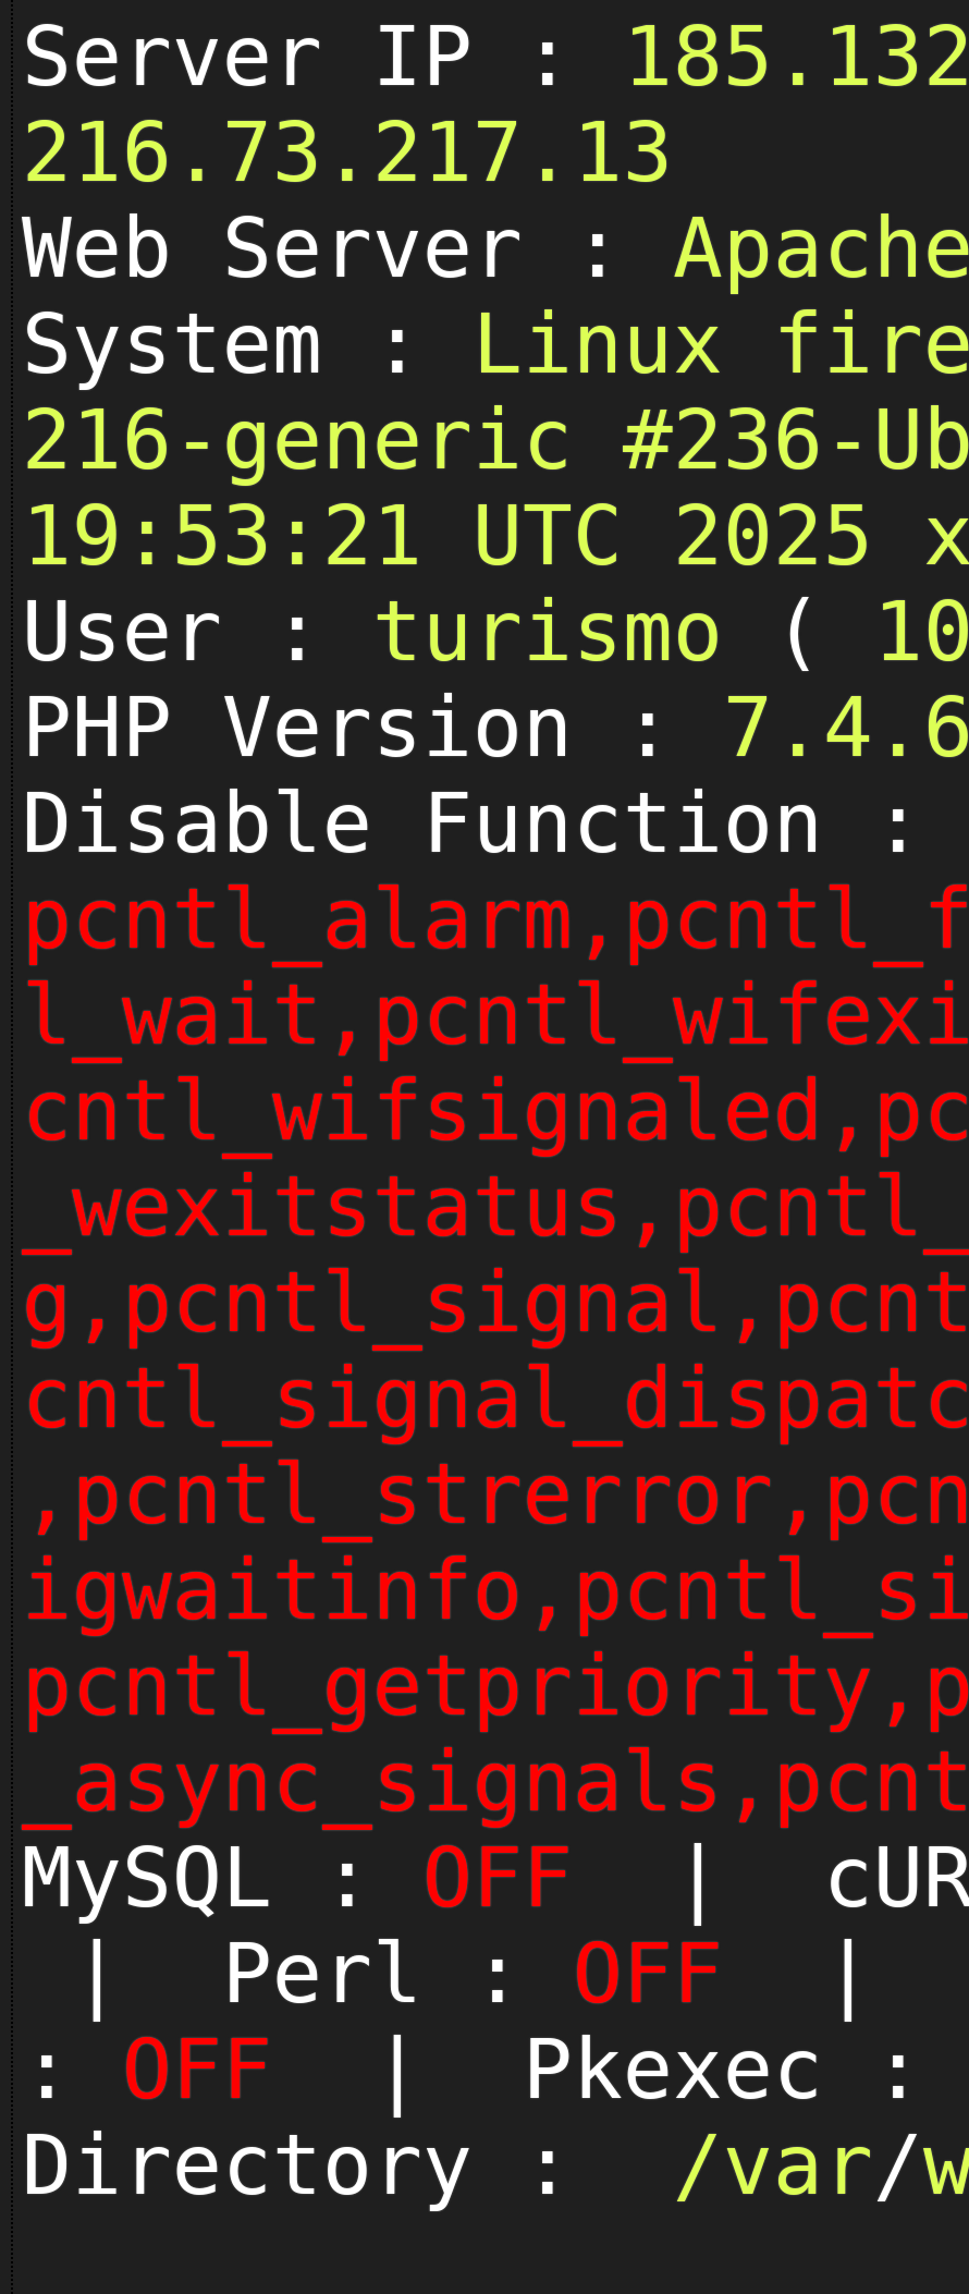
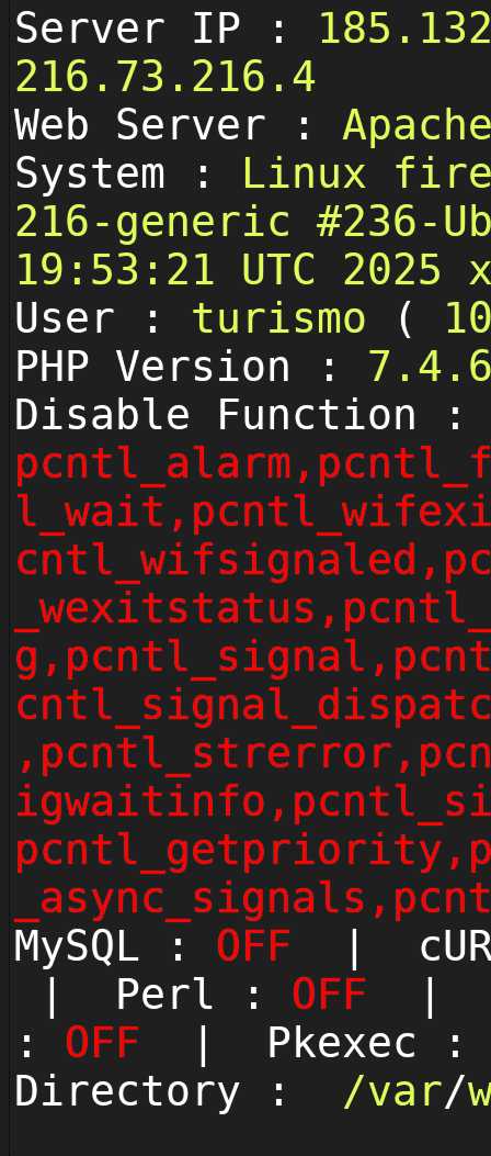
[22,105,673,200] 216.73.217.13 -> [14,53,317,101] 216.73.216.4

